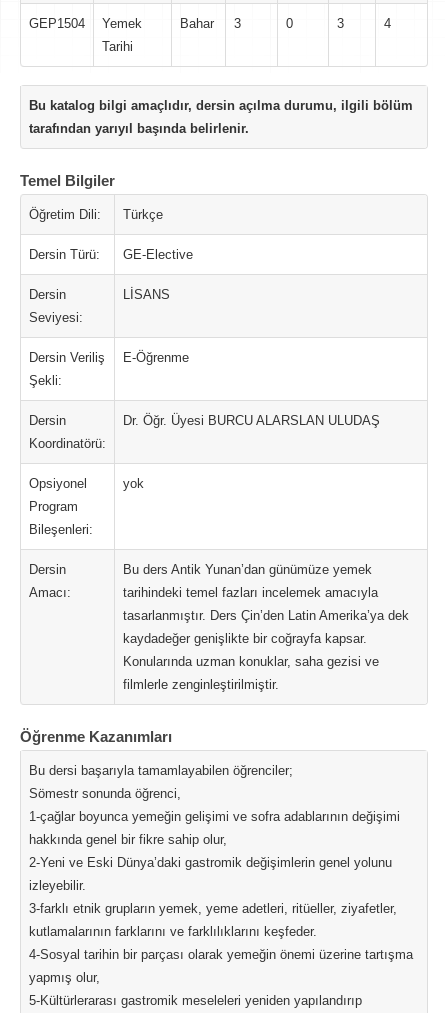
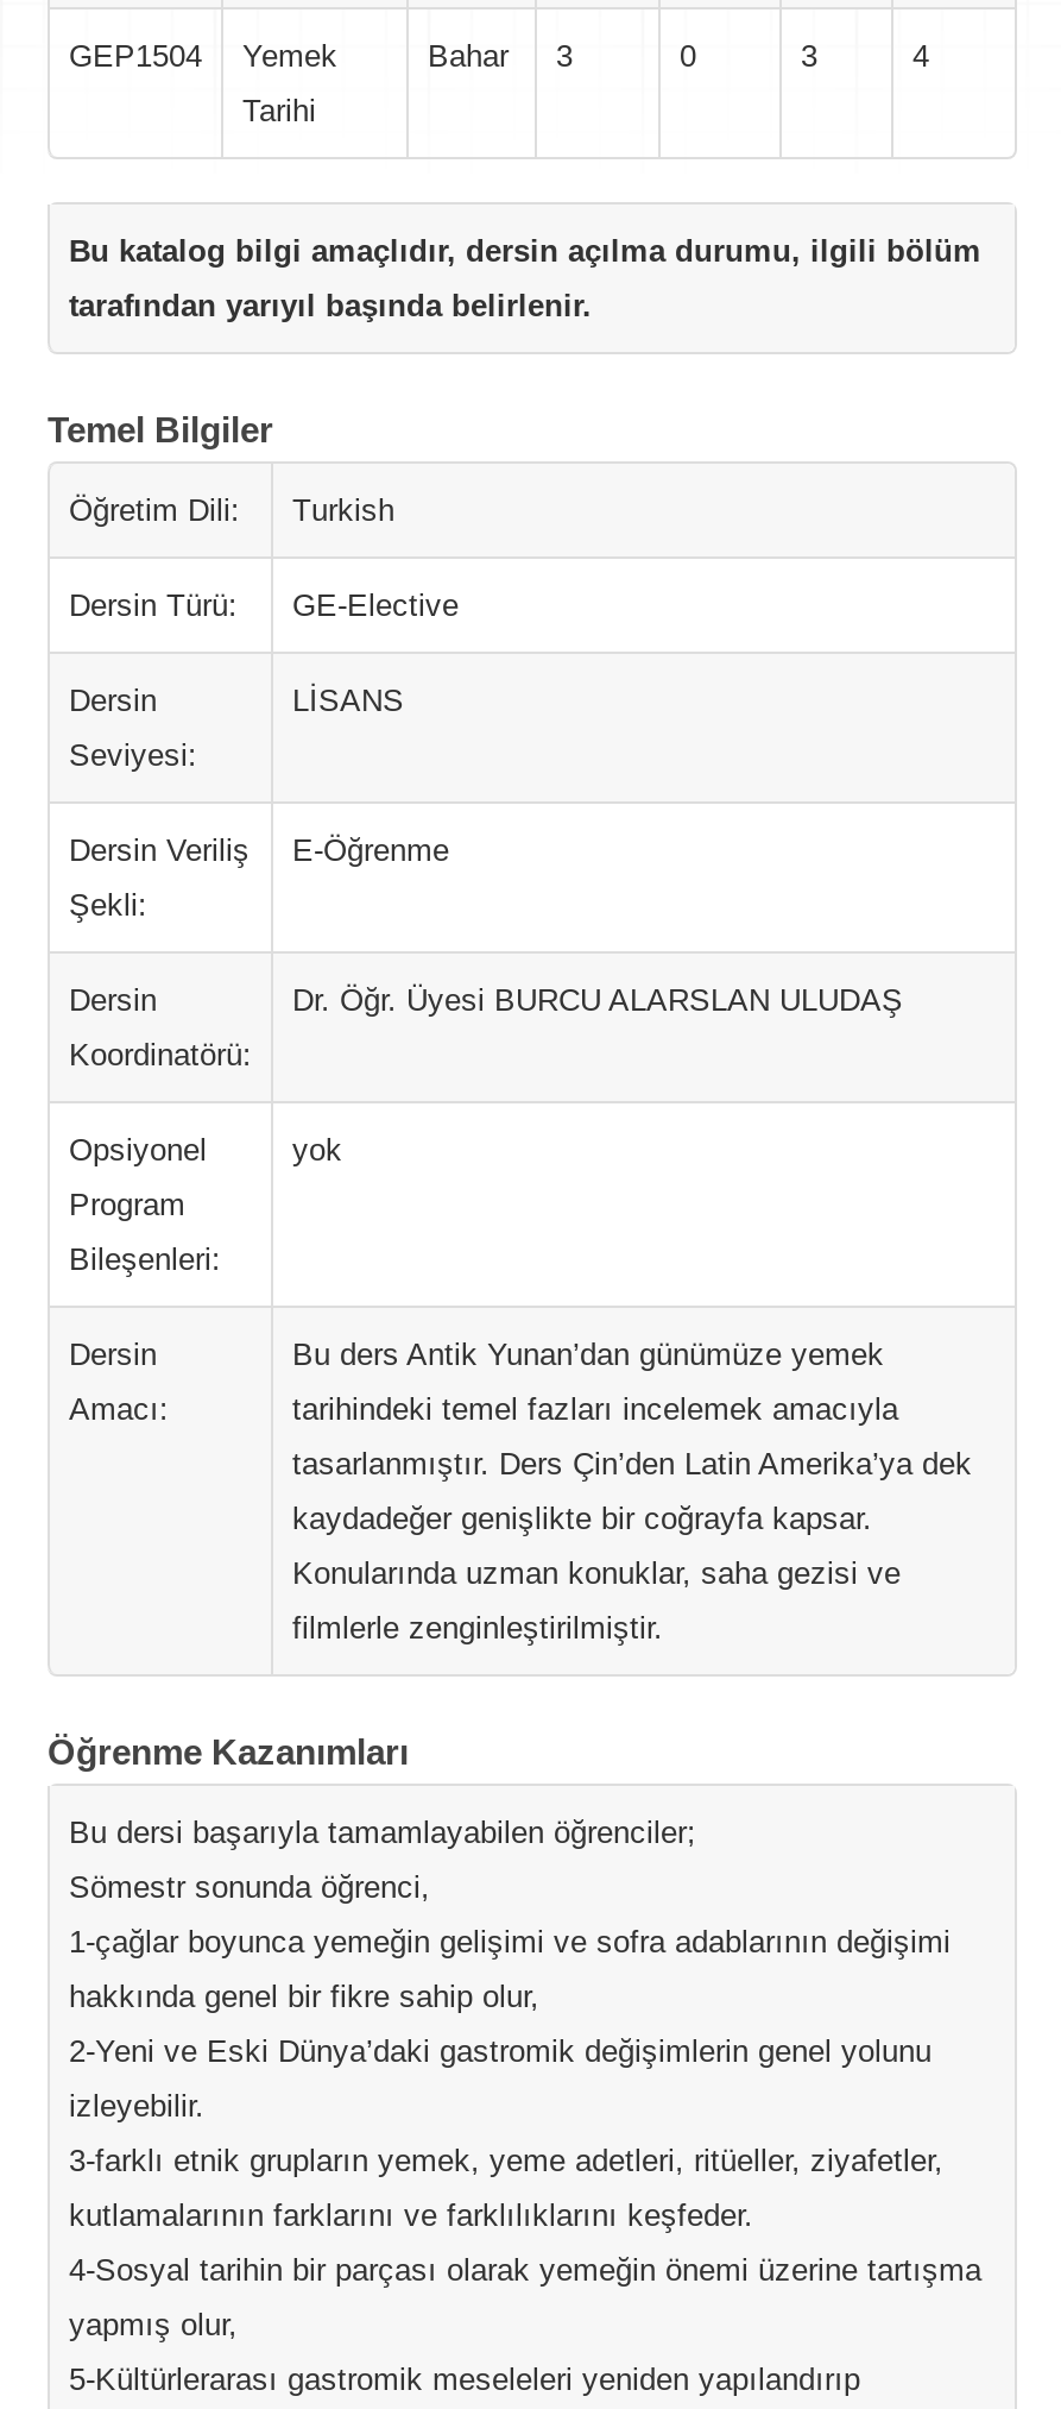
[123,207,163,222] Türkçe -> [292,492,394,528] Turkish

